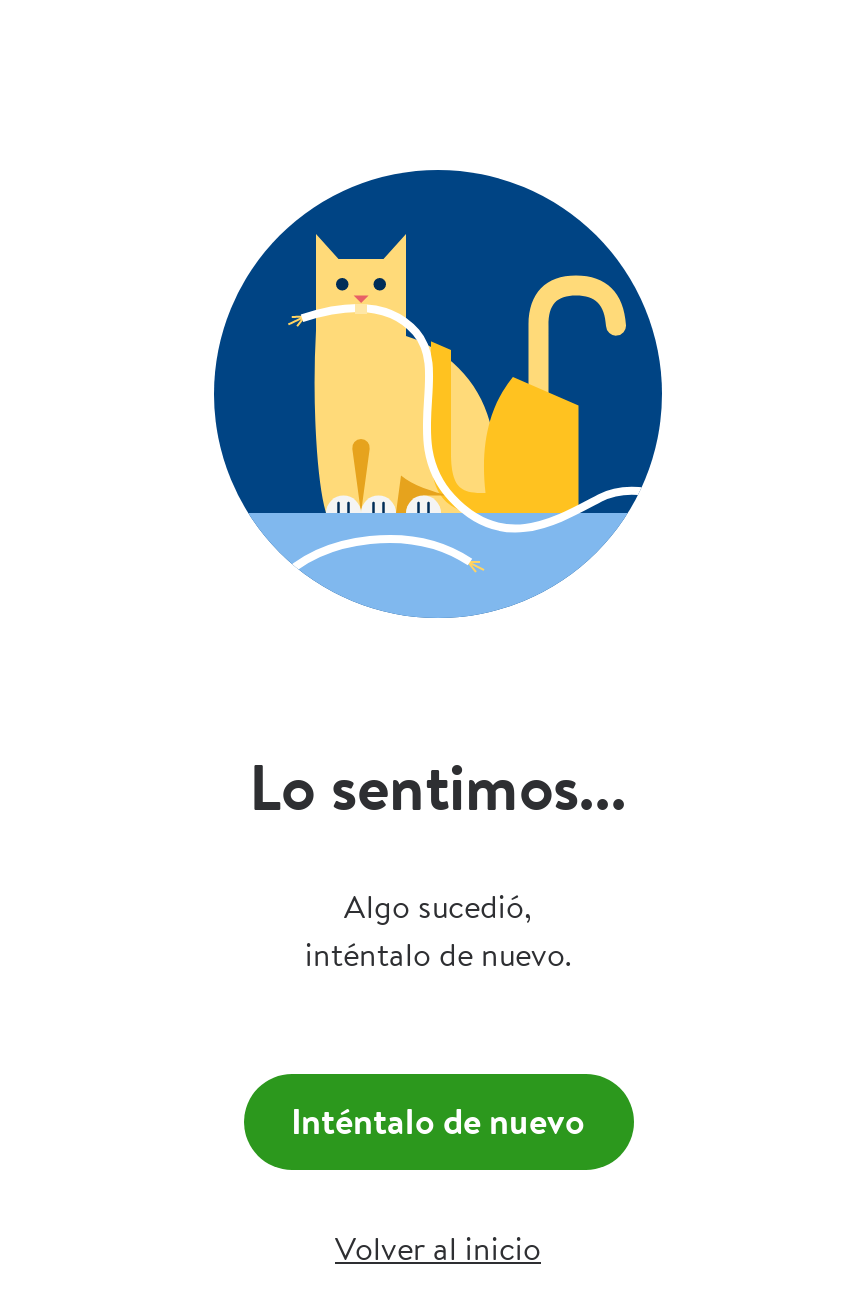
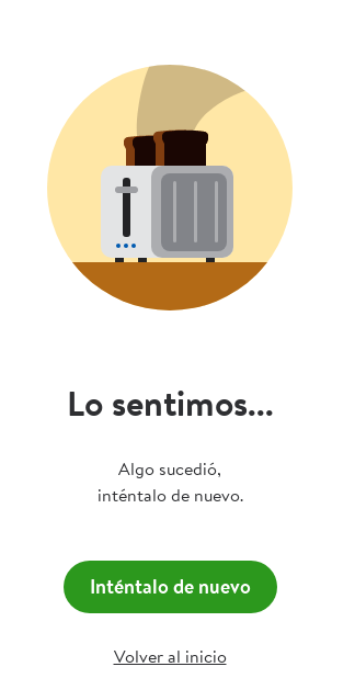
[212,168,664,620] [image] -> [47,64,293,312] [image]

